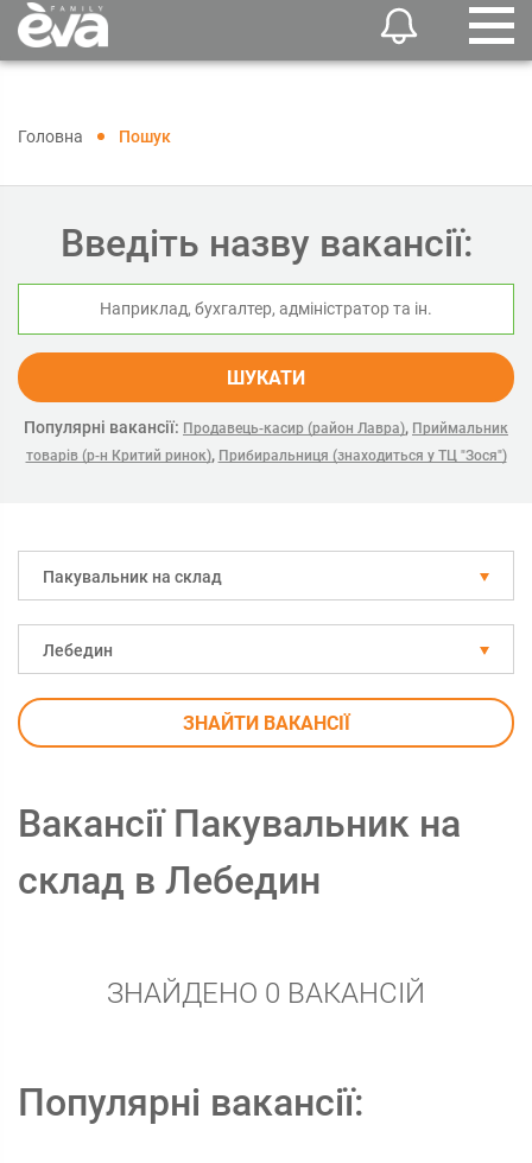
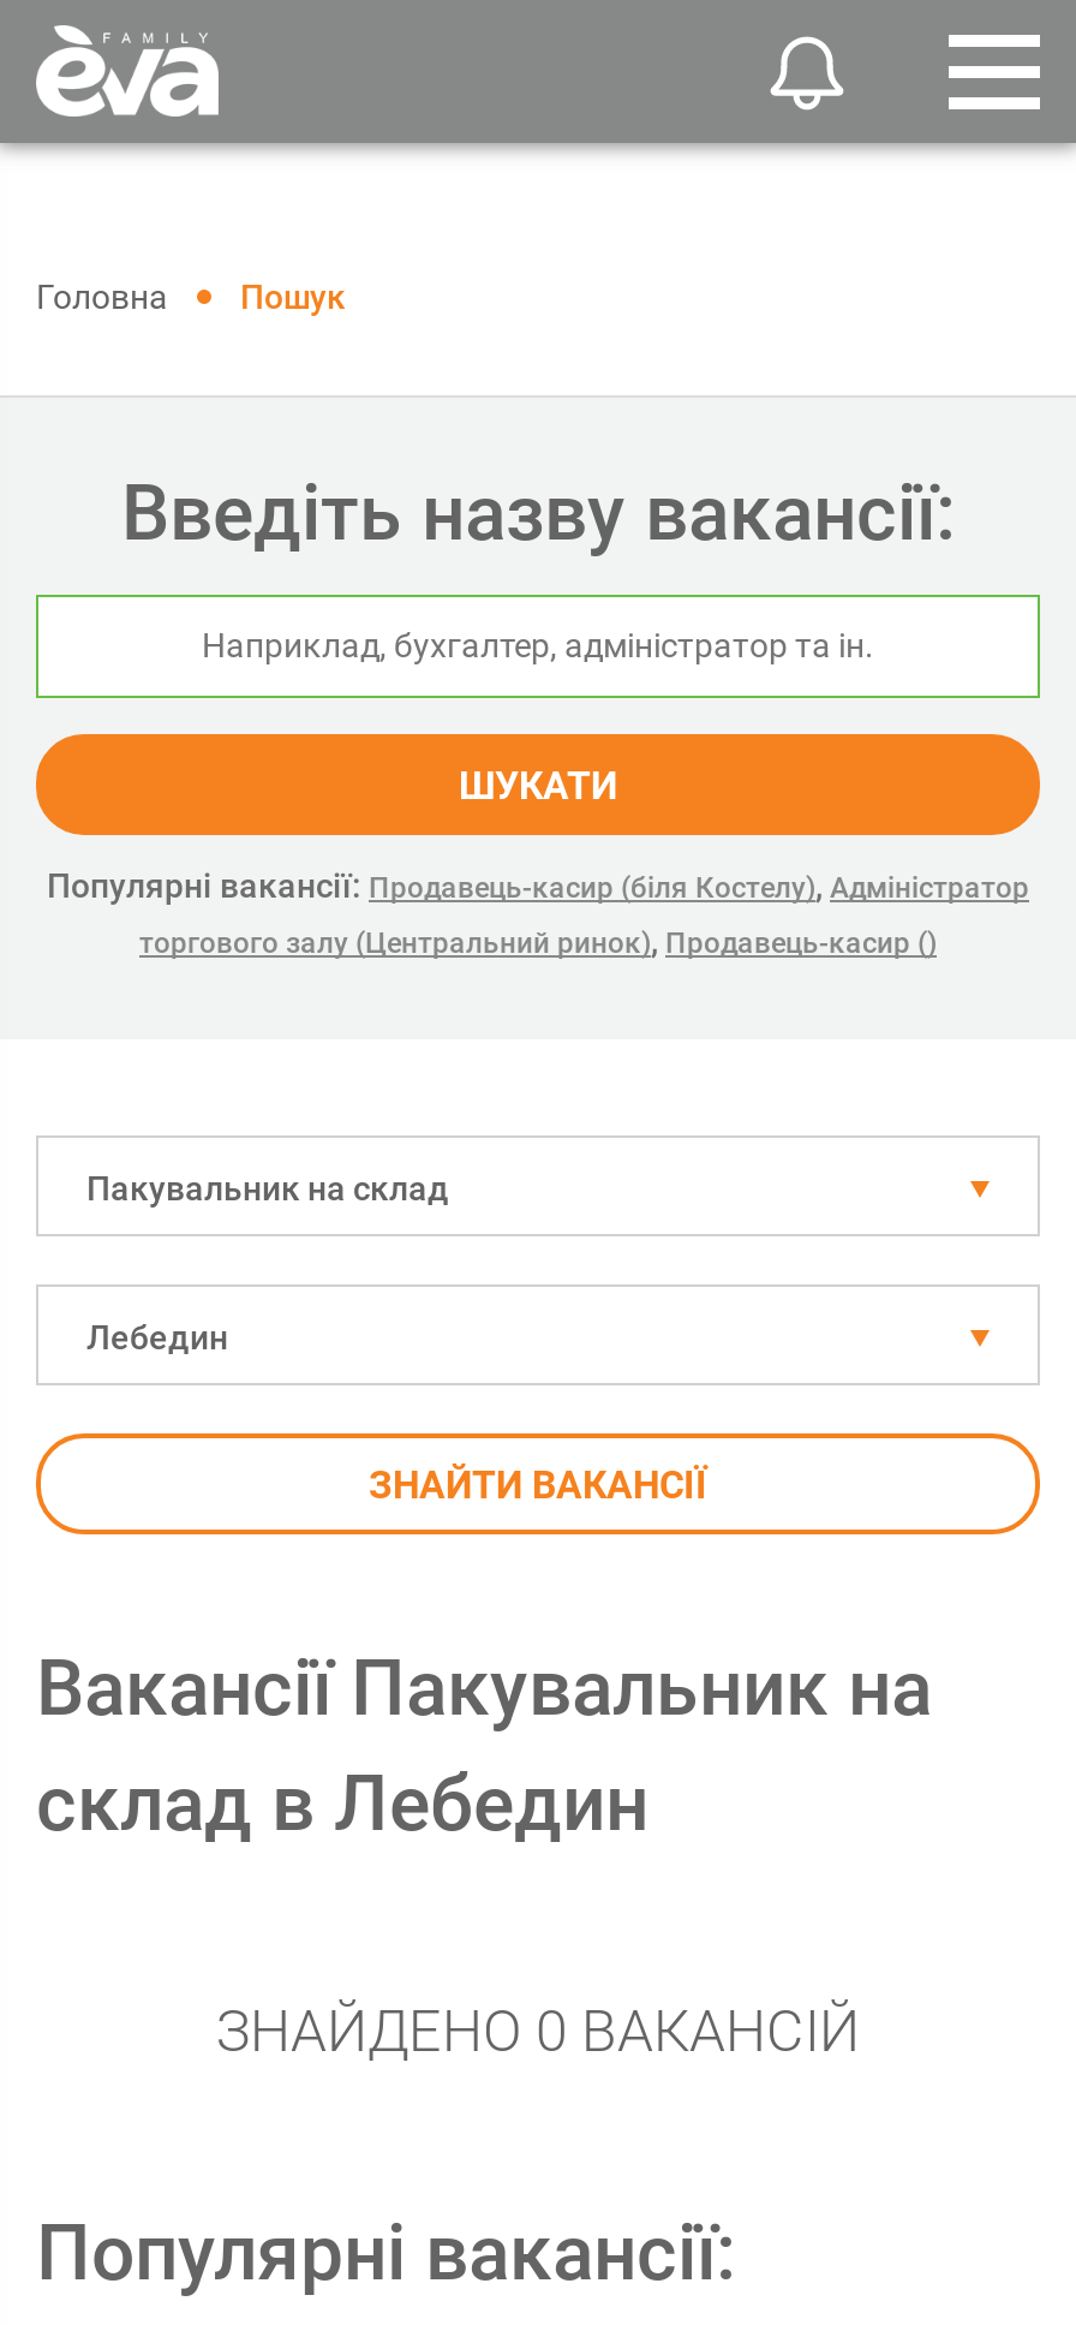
[24,418,508,464] Популярні вакансії: Продавець-касир (район Лавра), Приймальник | товарів (р-н Критий ринок), Прибиральниця (знаходиться у ТЦ "Зося") -> [47,866,1029,960] Популярні вакансії: Продавець-касир (біля Костелу), Адміністратор | торгового залу (Центральний ринок), Продавець-касир ()

